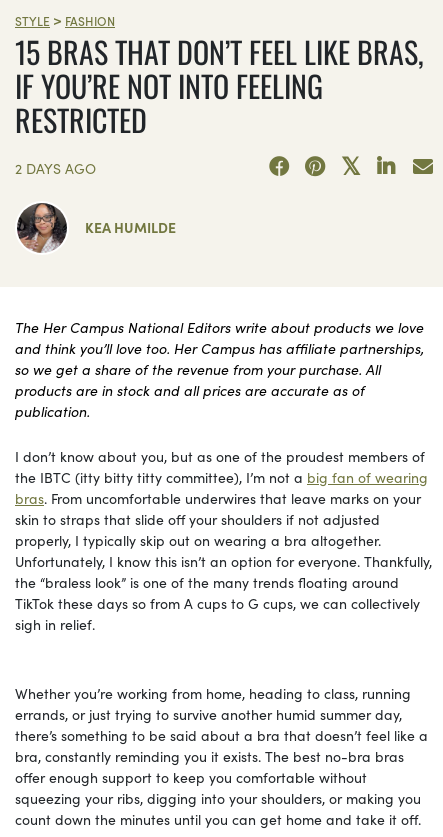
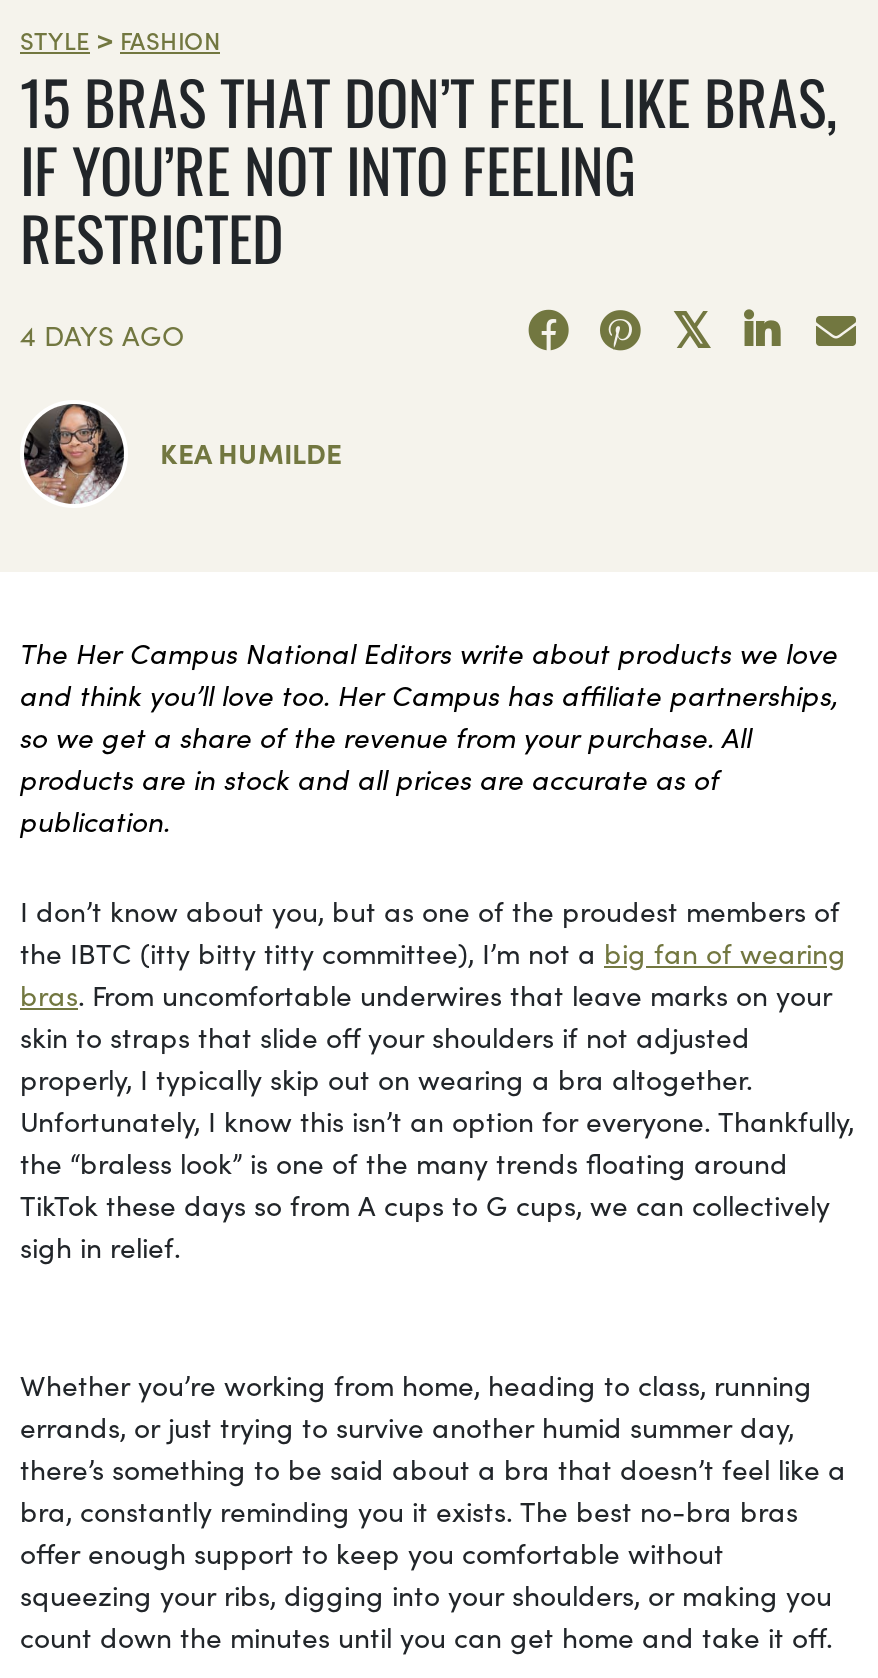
[15,158,96,178] 2 DAYS AGO -> [20,315,184,355] 4 DAYS AGO

